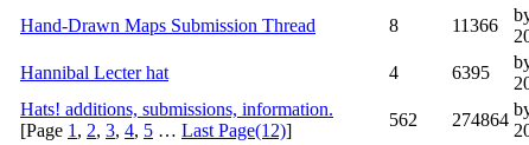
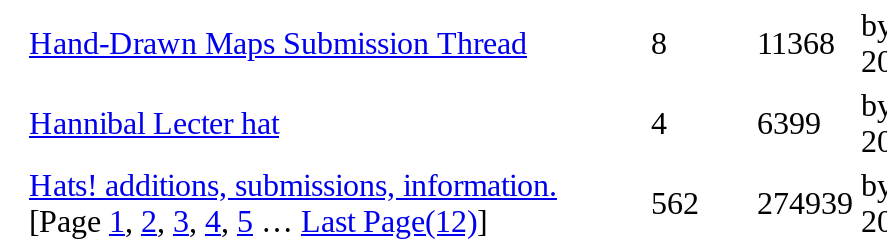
[452,15,498,35] 11366 -> [757,26,835,60] 11368
[452,62,490,82] 6395 -> [757,106,821,140] 6399
[389,109,509,129] 562 274864 -> [651,186,853,220] 562 274939

